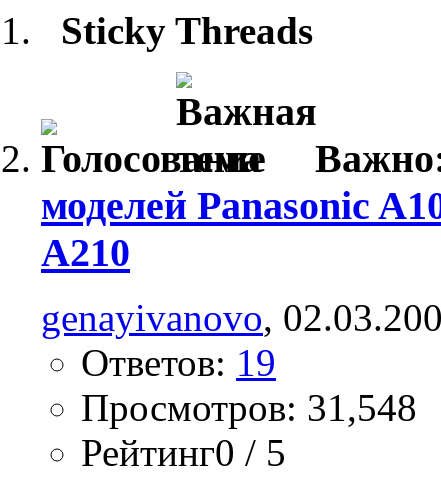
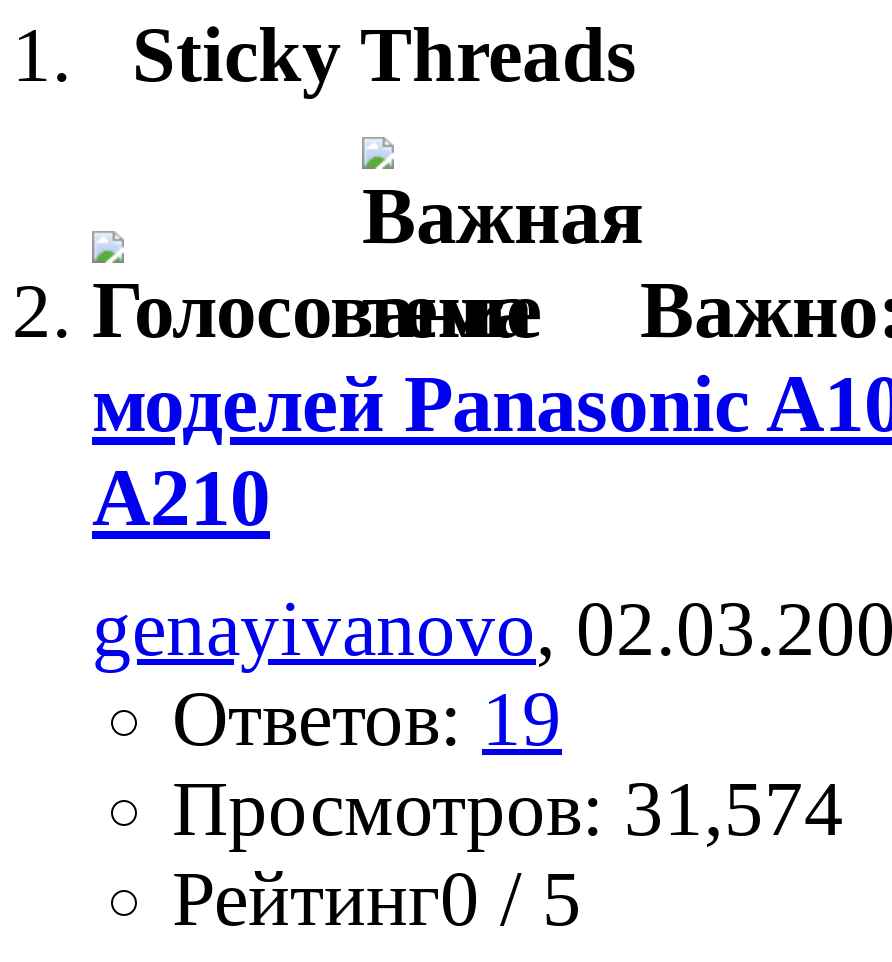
[81,386,417,429] Просмотров: 31,548 -> [172,764,844,850] Просмотров: 31,574

